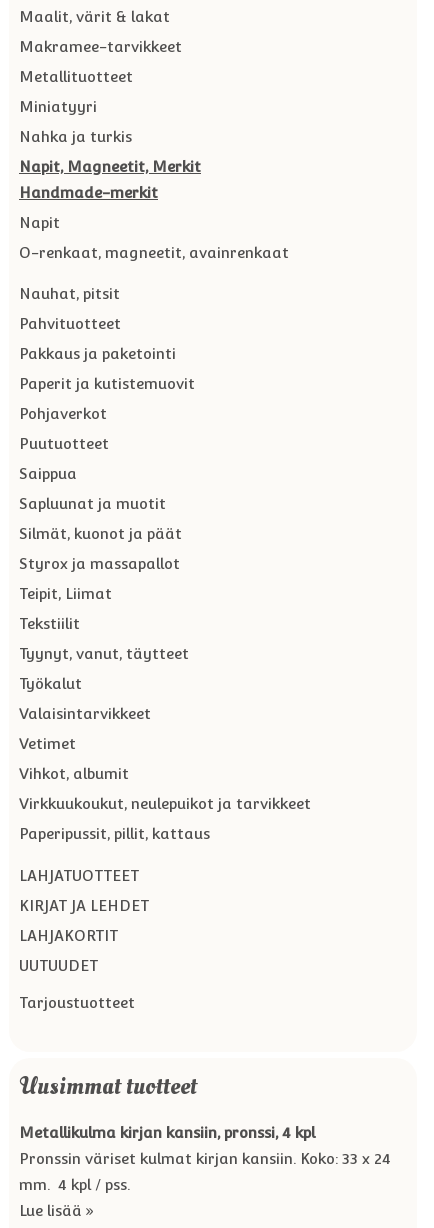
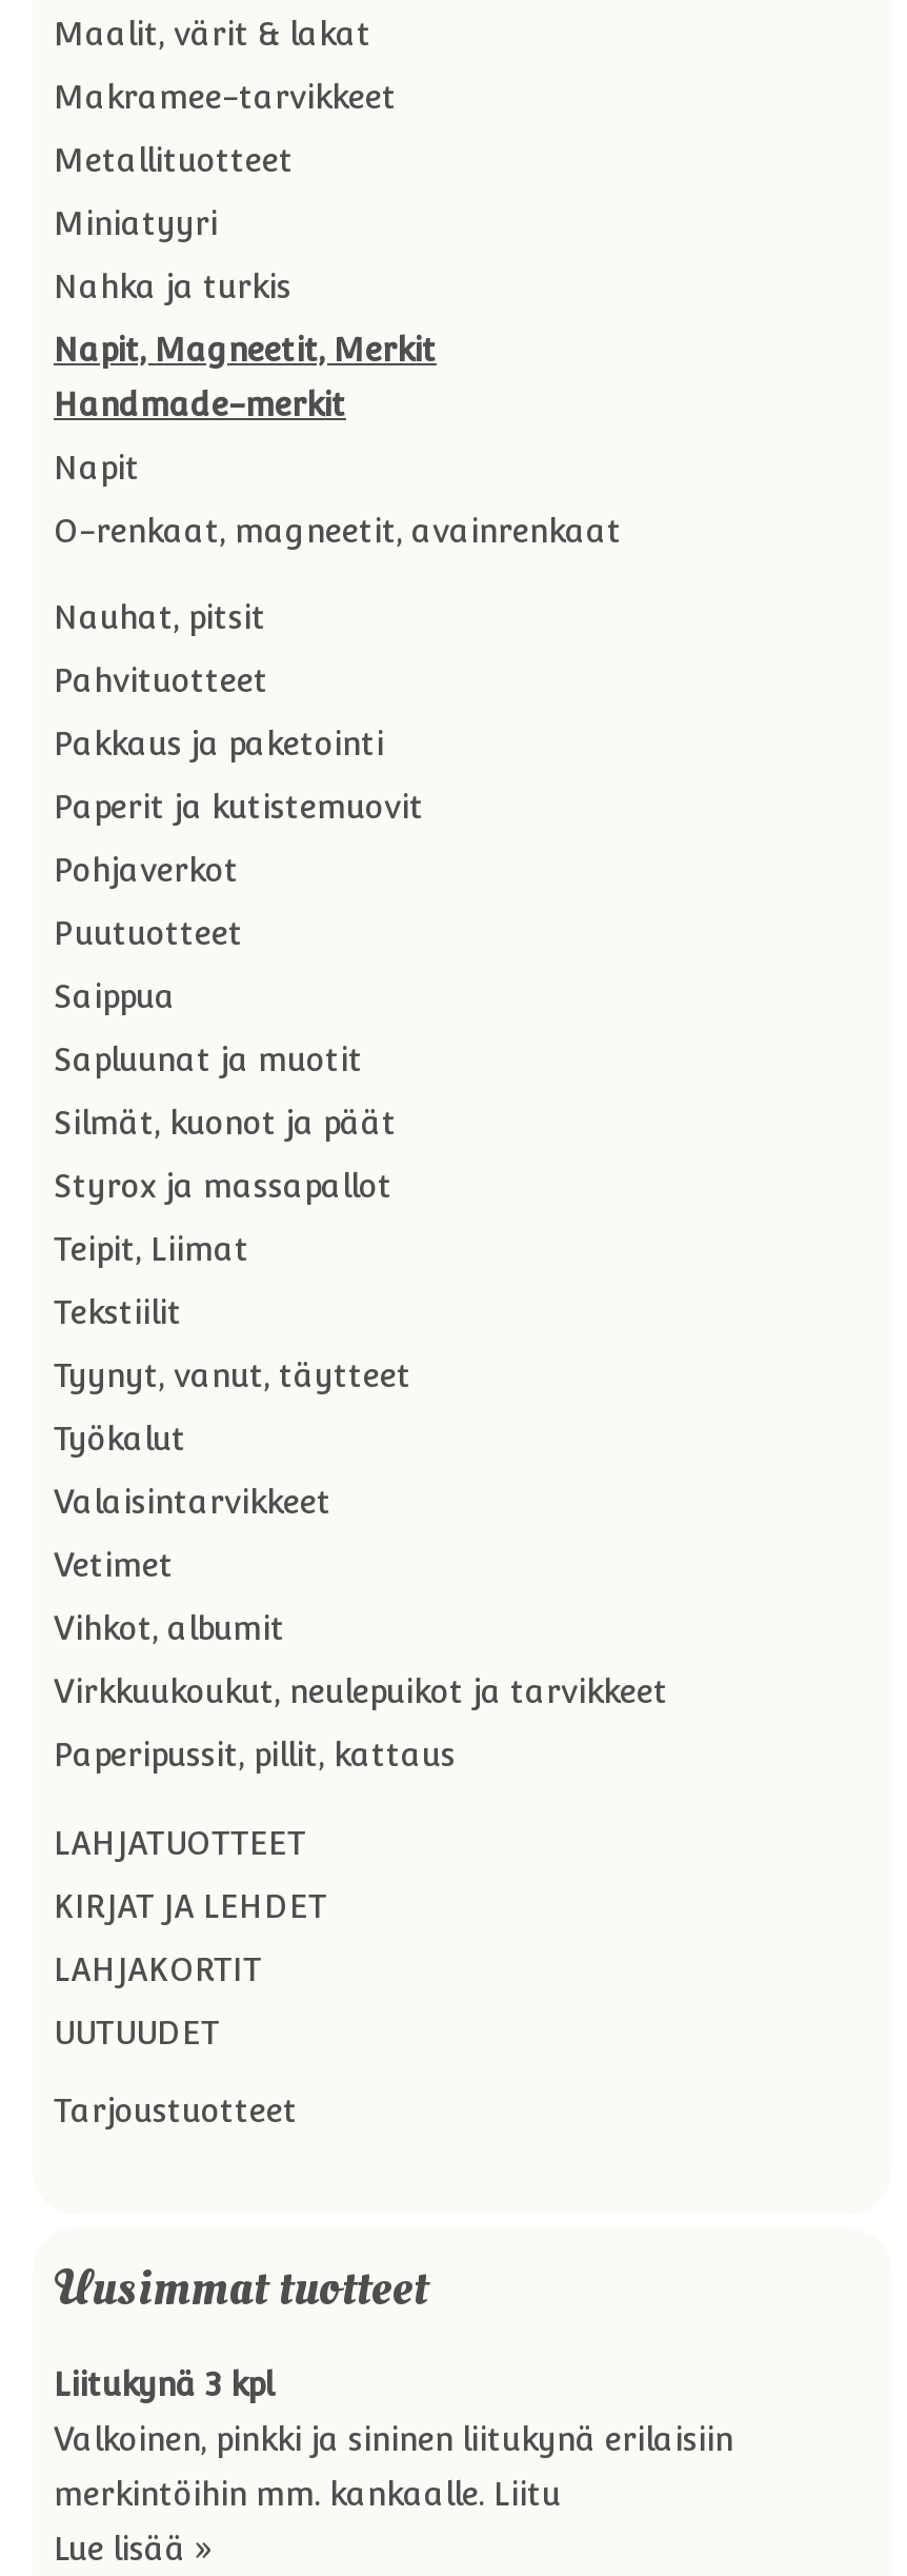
[19,1124,315,1141] Metallikulma kirjan kansiin, pronssi, 4 kpl -> [54,2365,273,2401] Liitukynä 3 kpl
[19,1150,391,1167] Pronssin väriset kulmat kirjan kansiin. Koko: 33 x 24 -> [54,2420,733,2456] Valkoinen, pinkki ja sininen liitukynä erilaisiin
[19,1176,130,1193] mm. 4 kpl / pss. -> [54,2475,561,2510] merkintöihin mm. kankaalle. Liitu

